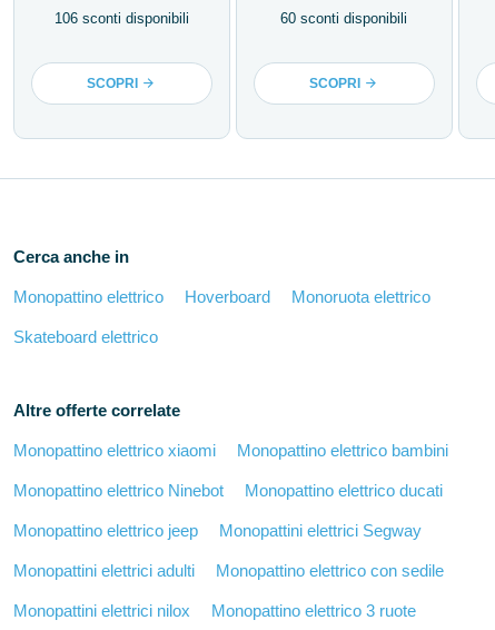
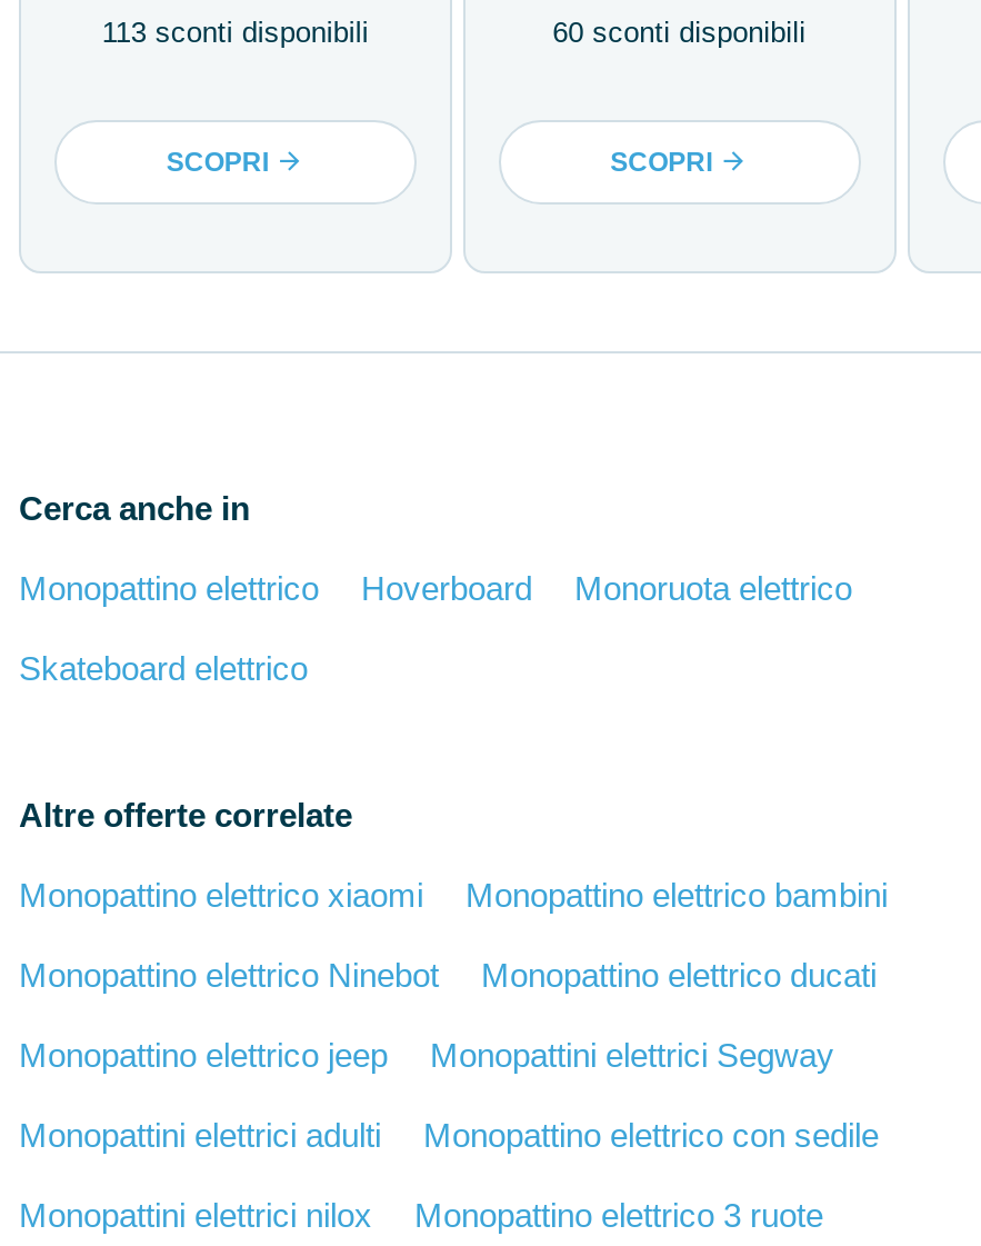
[54,10,189,27] 106 sconti disponibili -> [102,15,369,49] 113 sconti disponibili

